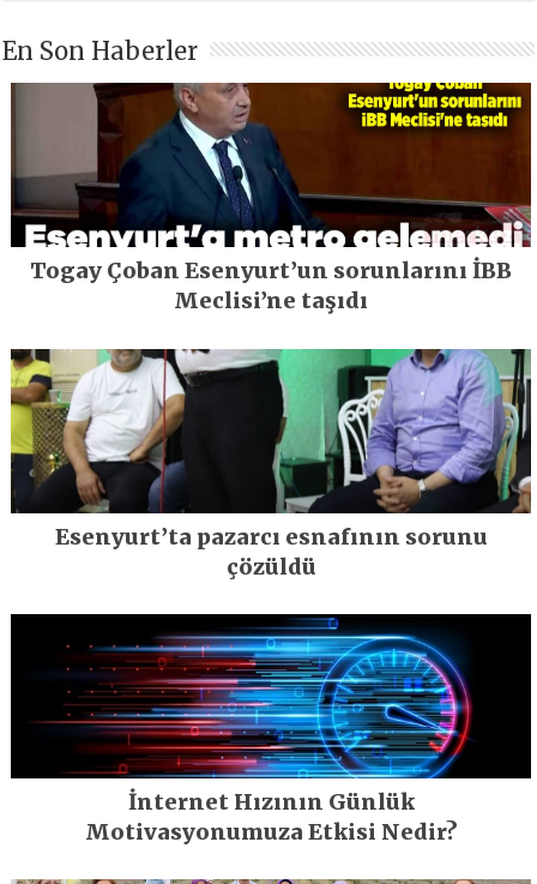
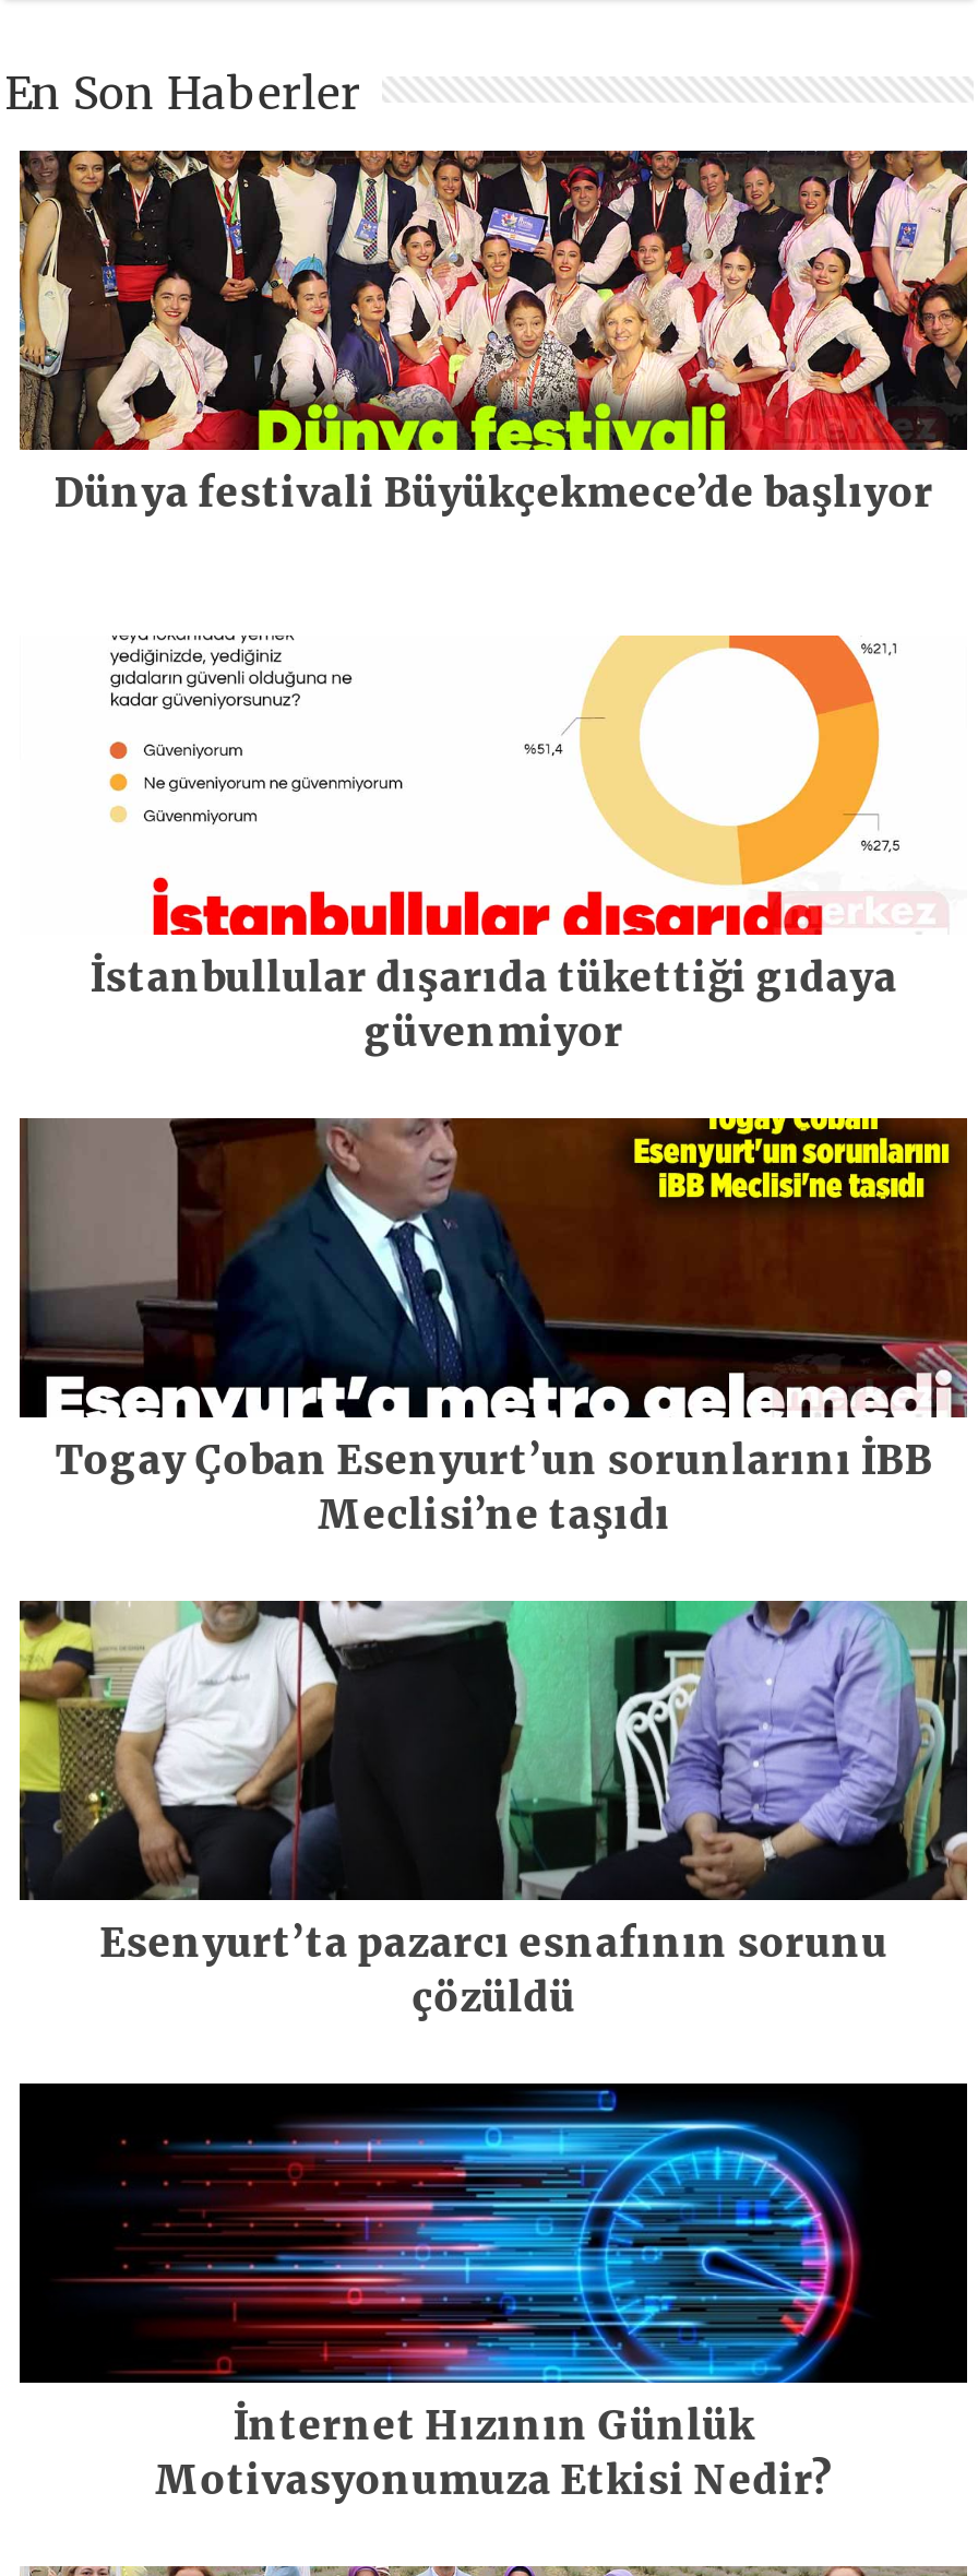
none -> [17,149,969,518] [image] | Dünya festivali Büyükçekmece’de başlıyor
none -> [90,633,899,1056] [image] | İstanbullular dışarıda tükettiği gıdaya | güvenmiyor

